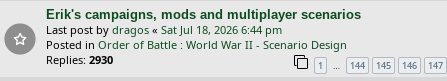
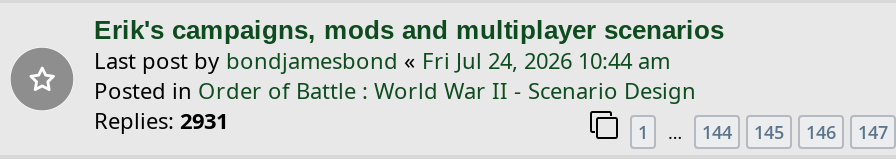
[46,22,282,37] Last post by dragos «Sat Jul 18, 2026 6:44 pm -> [94,45,670,75] Last post by bondjamesbond «Fri Jul 24, 2026 10:44 am
[46,52,113,67] Replies: 2930 -> [94,105,228,135] Replies: 2931

